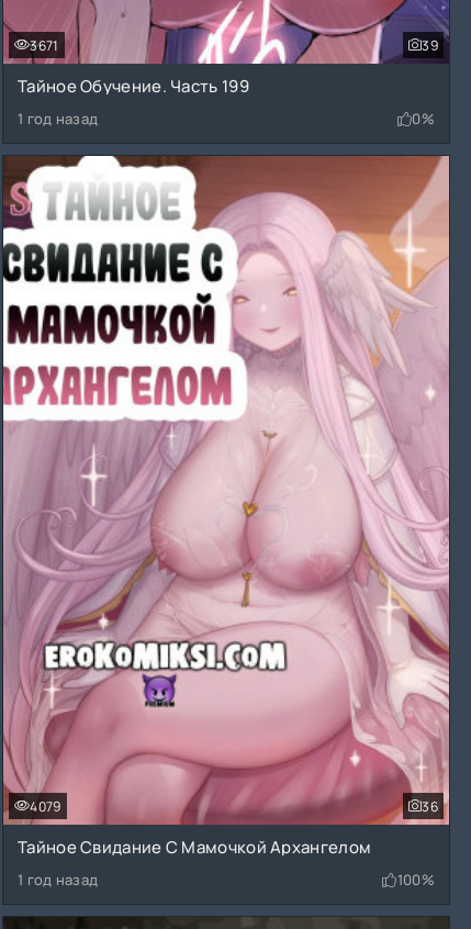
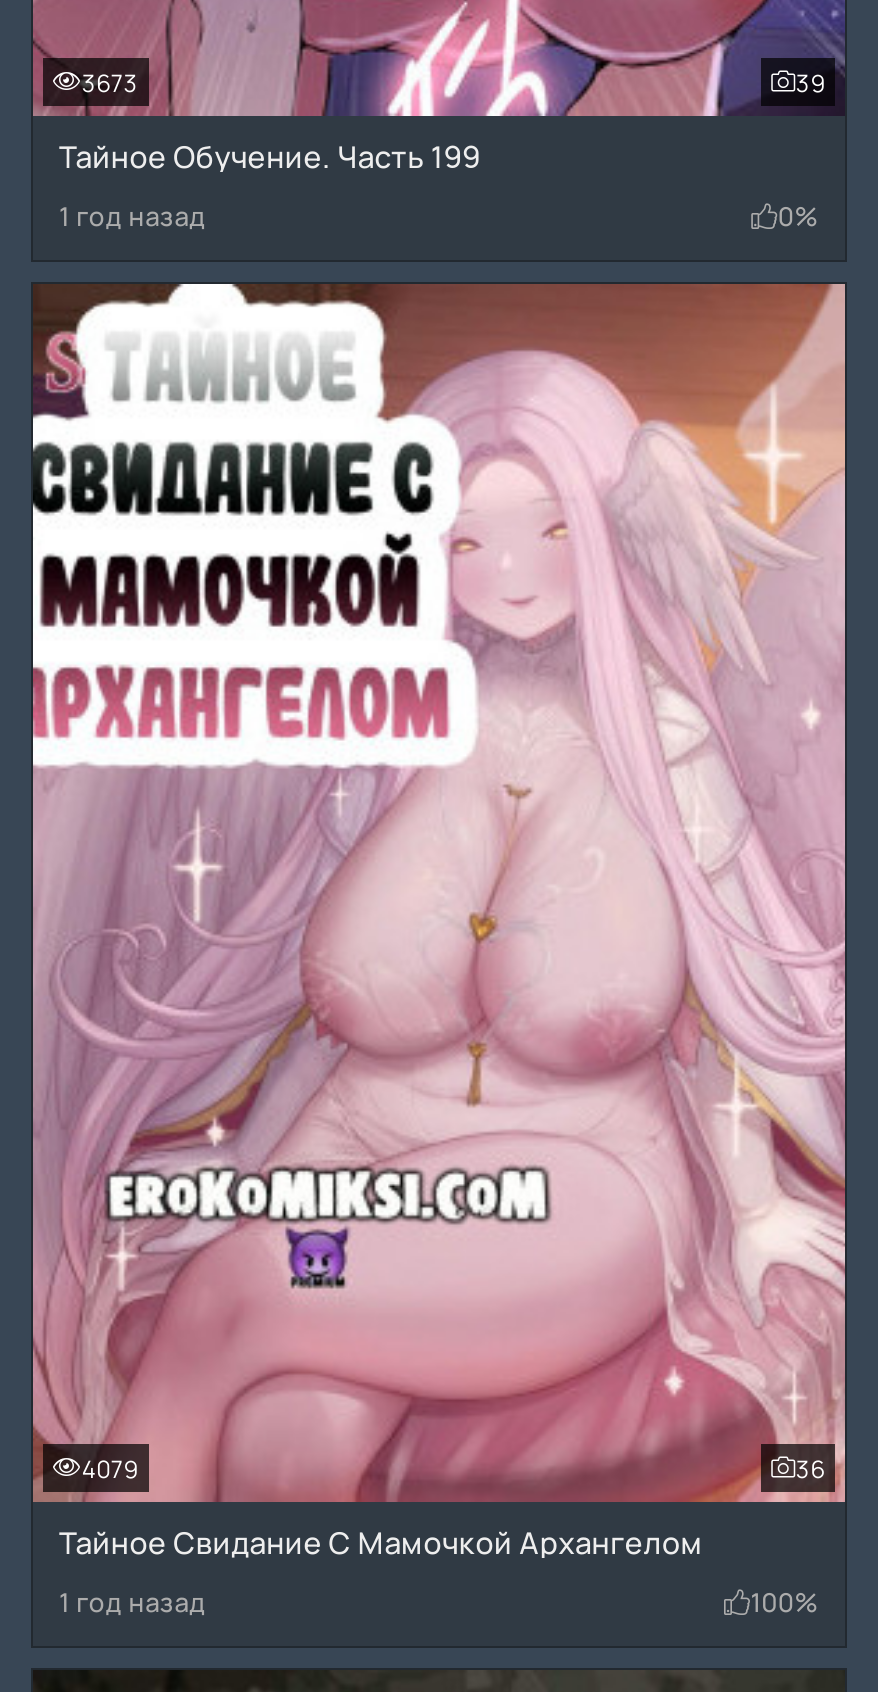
[30,36,59,54] 3671 -> [82,65,138,99] 3673

